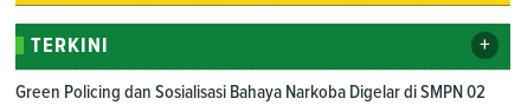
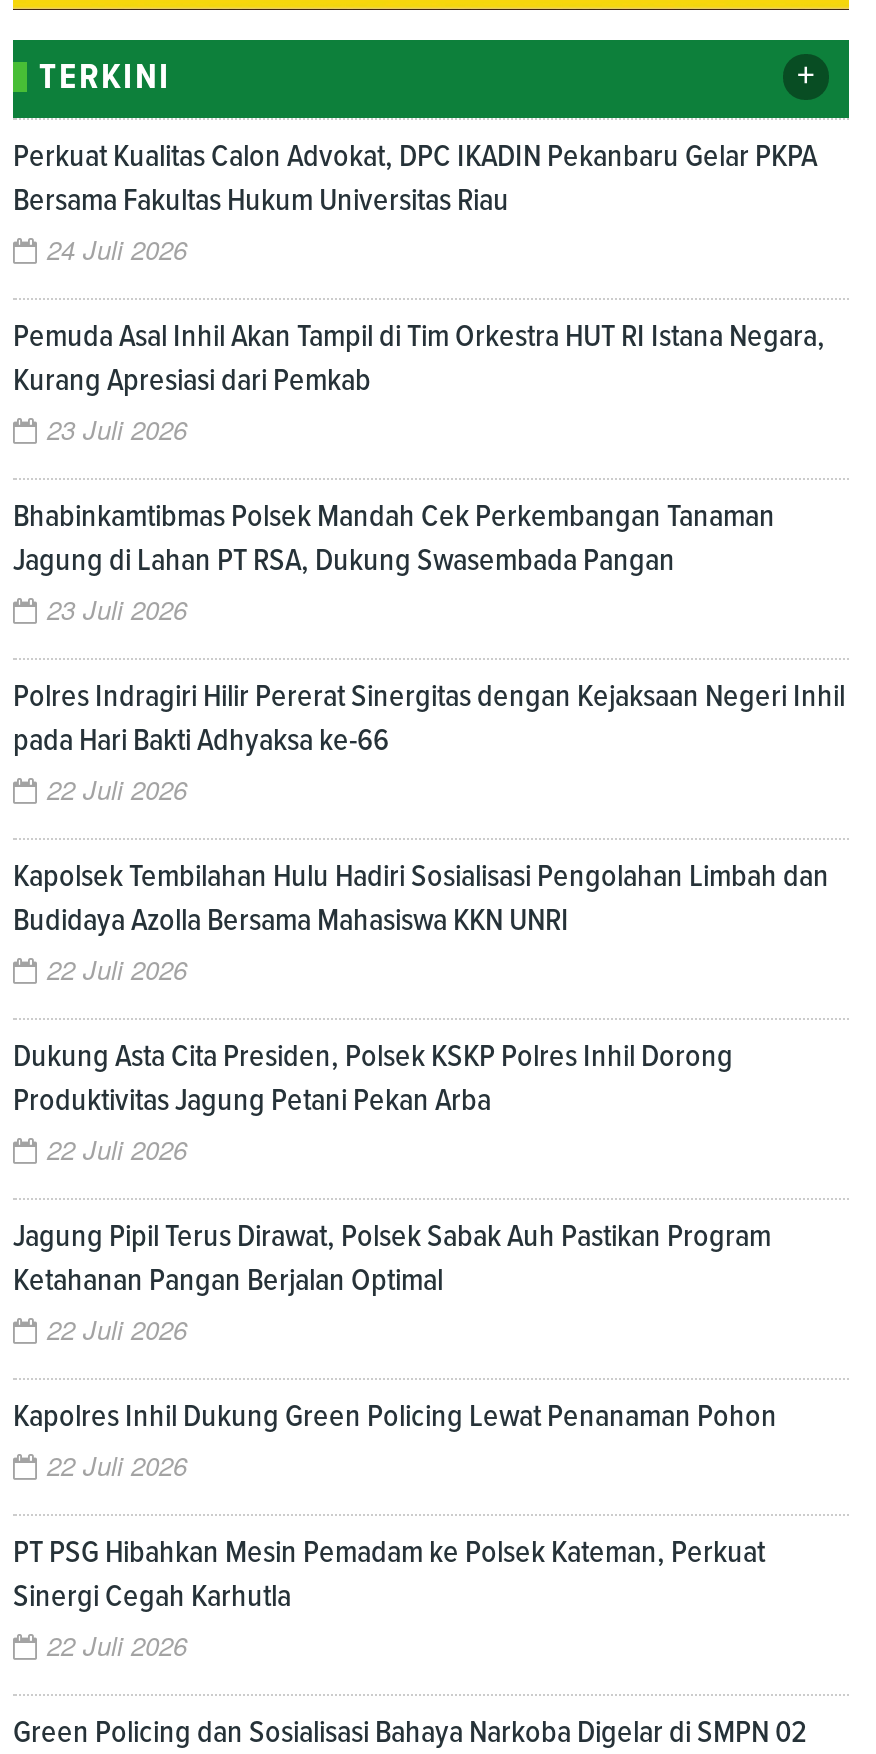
none -> [13,139,845,1663] Perkuat Kualitas Calon Advokat, DPC IKADIN Pekanbaru Gelar PKPA | Bersama Fakultas Hukum Universitas Riau | 24 Juli 2026 | Pemuda Asal Inhil Akan Tampil di Tim Orkestra HUT RI Istana Negara, | Kurang Apresiasi dari Pemkab | 23 Juli 2026 | Bhabinkamtibmas Polsek Mandah Cek Perkembangan Tanaman | Jagung di Lahan PT RSA, Dukung Swasembada Pangan | 23 Juli 2026 | Polres Indragiri Hilir Pererat Sinergitas dengan Kejaksaan Negeri Inhil | pada Hari Bakti Adhyaksa ke-66 | 22 Juli 2026 | Kapolsek Tembilahan Hulu Hadiri Sosialisasi Pengolahan Limbah dan | Budidaya Azolla Bersama Mahasiswa KKN UNRI | 22 Juli 2026 | Dukung Asta Cita Presiden, Polsek KSKP Polres Inhil Dorong | Produktivitas Jagung Petani Pekan Arba | 22 Juli 2026 | Jagung Pipil Terus Dirawat, Polsek Sabak Auh Pastikan Program | Ketahanan Pangan Berjalan Optimal | 22 Juli 2026 | Kapolres Inhil Dukung Green Policing Lewat Penanaman Pohon | 22 Juli 2026 | PT PSG Hibahkan Mesin Pemadam ke Polsek Kateman, Perkuat | Sinergi Cegah Karhutla | 22 Juli 2026

